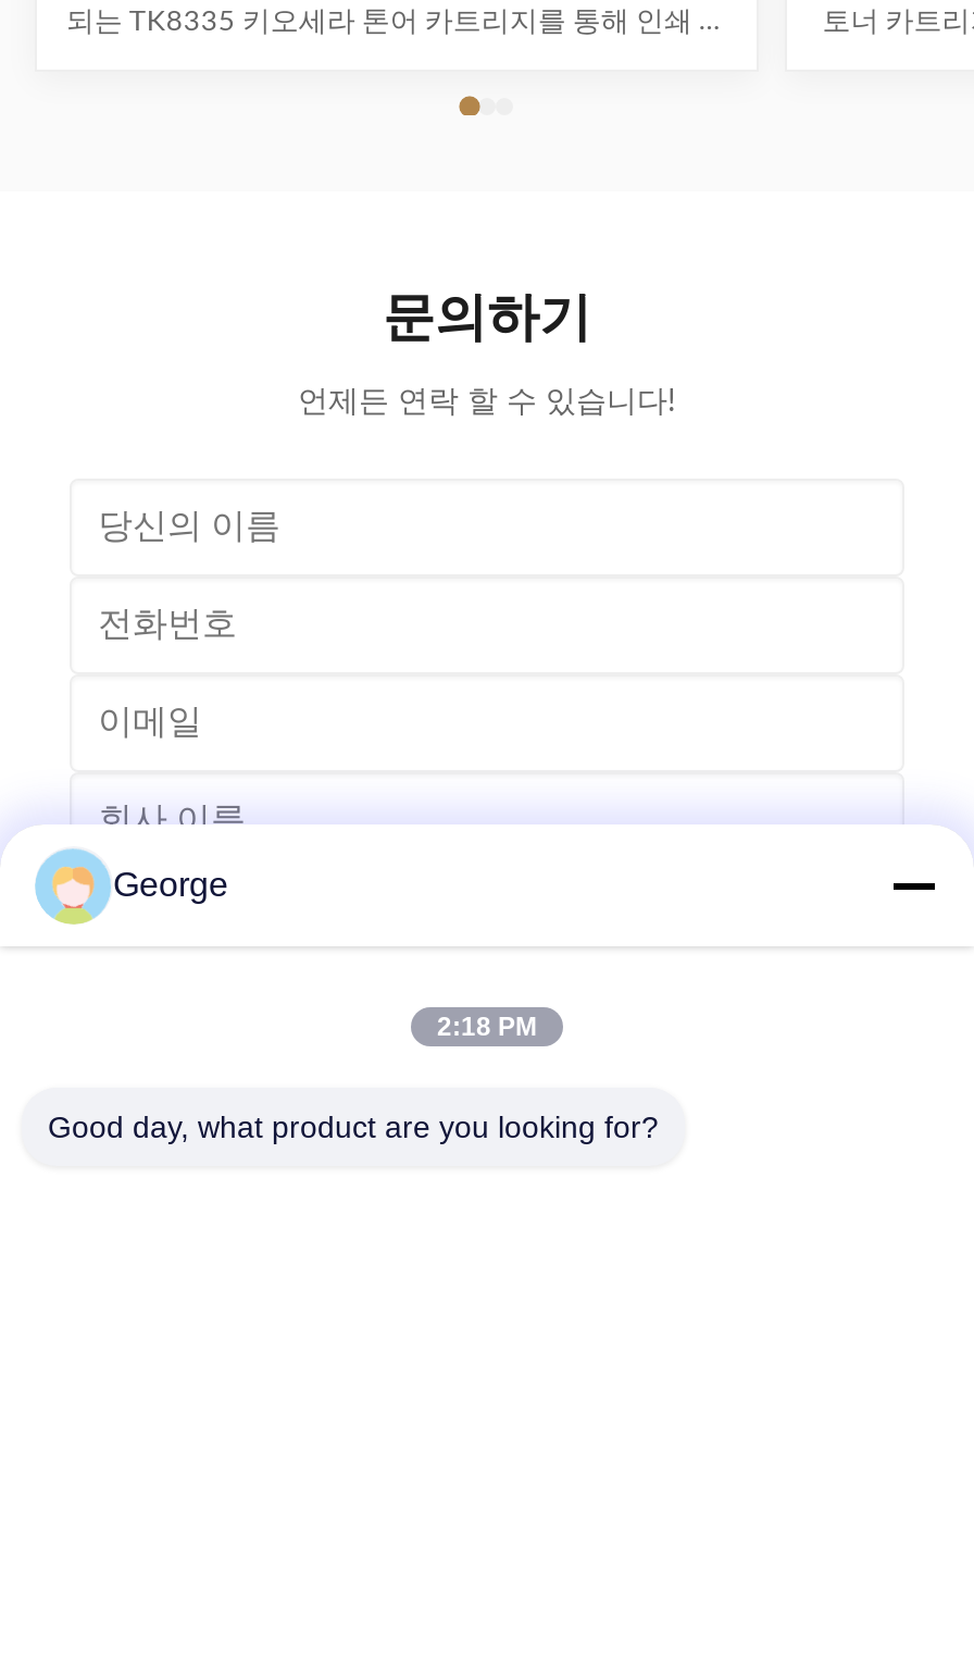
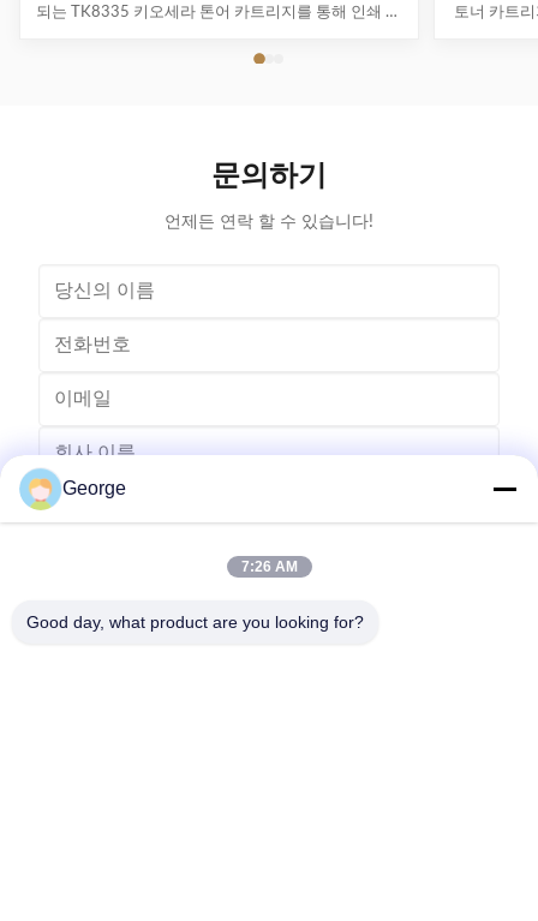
[437,1012,537,1042] 2:18 PM -> [241,558,297,575] 7:26 AM

